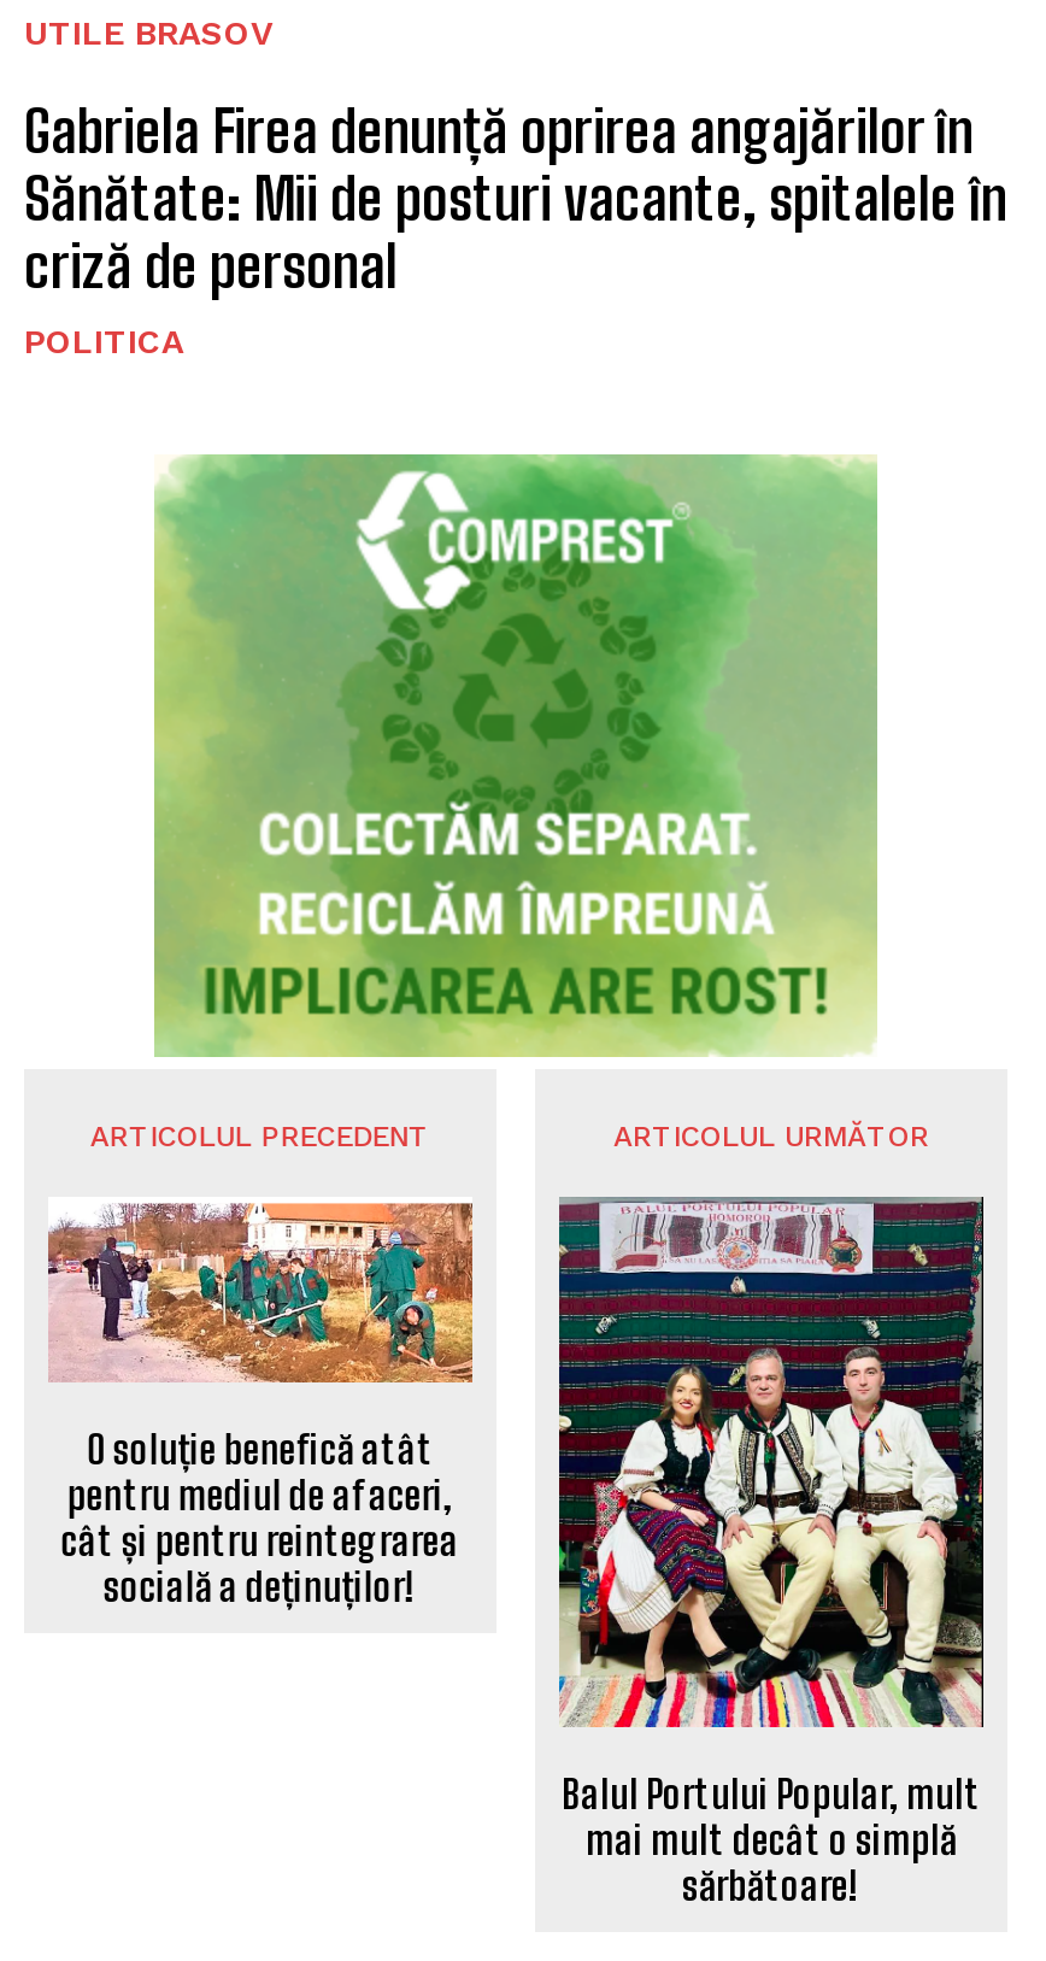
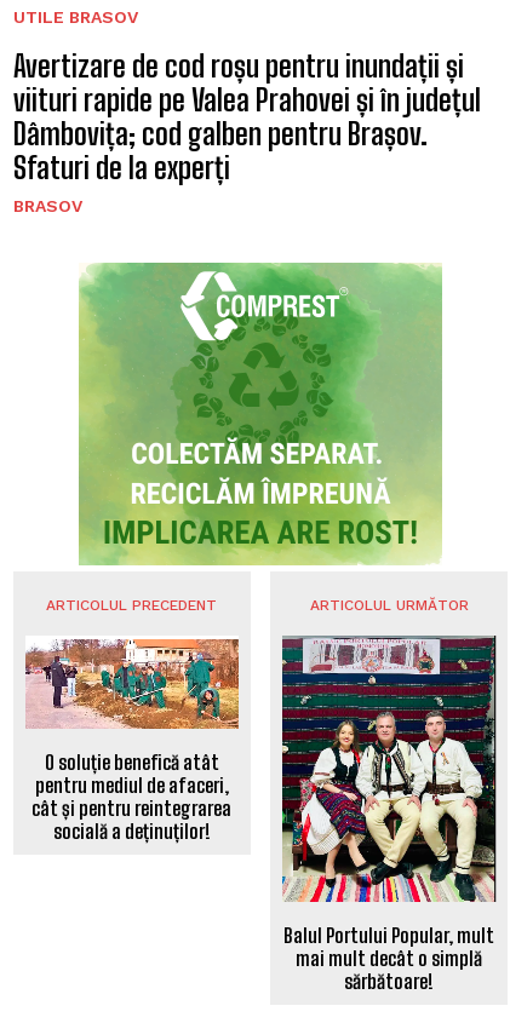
[24,95,1007,360] Gabriela Firea denunță oprirea angajărilor în | Sănătate: Mii de posturi vacante, spitalele în | criză de personal | POLITICA -> [13,49,481,216] Avertizare de cod roșu pentru inundații și | viituri rapide pe Valea Prahovei și în județul | Dâmbovița; cod galben pentru Brașov. | Sfaturi de la experți | BRASOV

